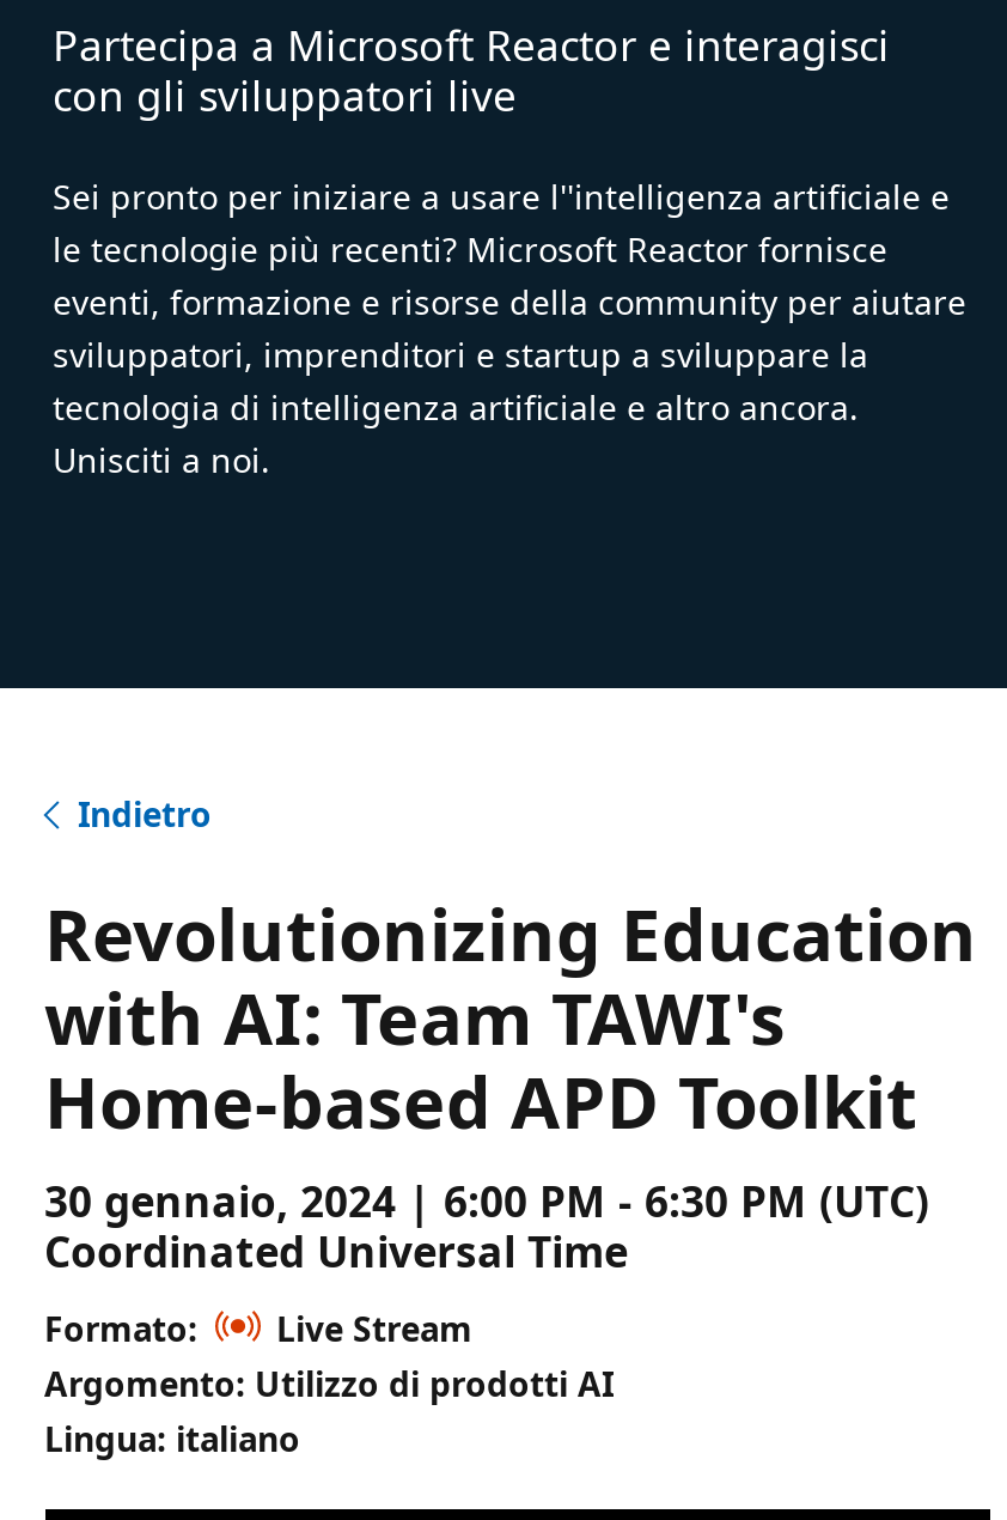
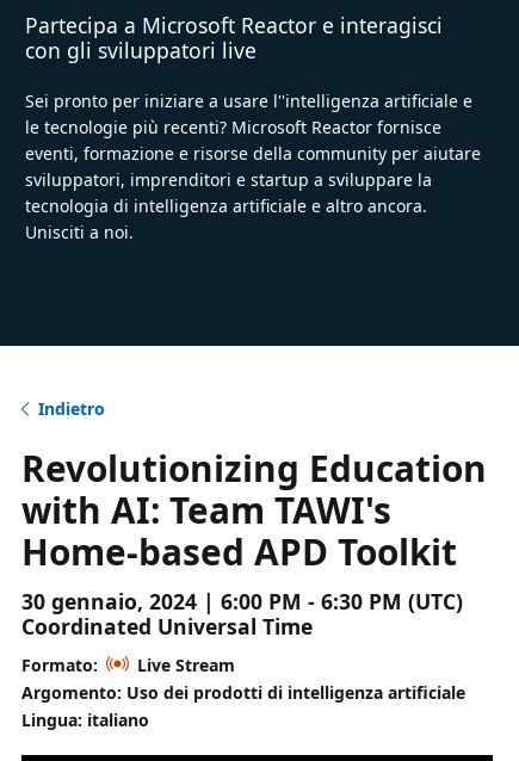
[44,1361,614,1407] Argomento: Utilizzo di prodotti AI -> [21,681,465,703] Argomento: Uso dei prodotti di intelligenza artificiale

